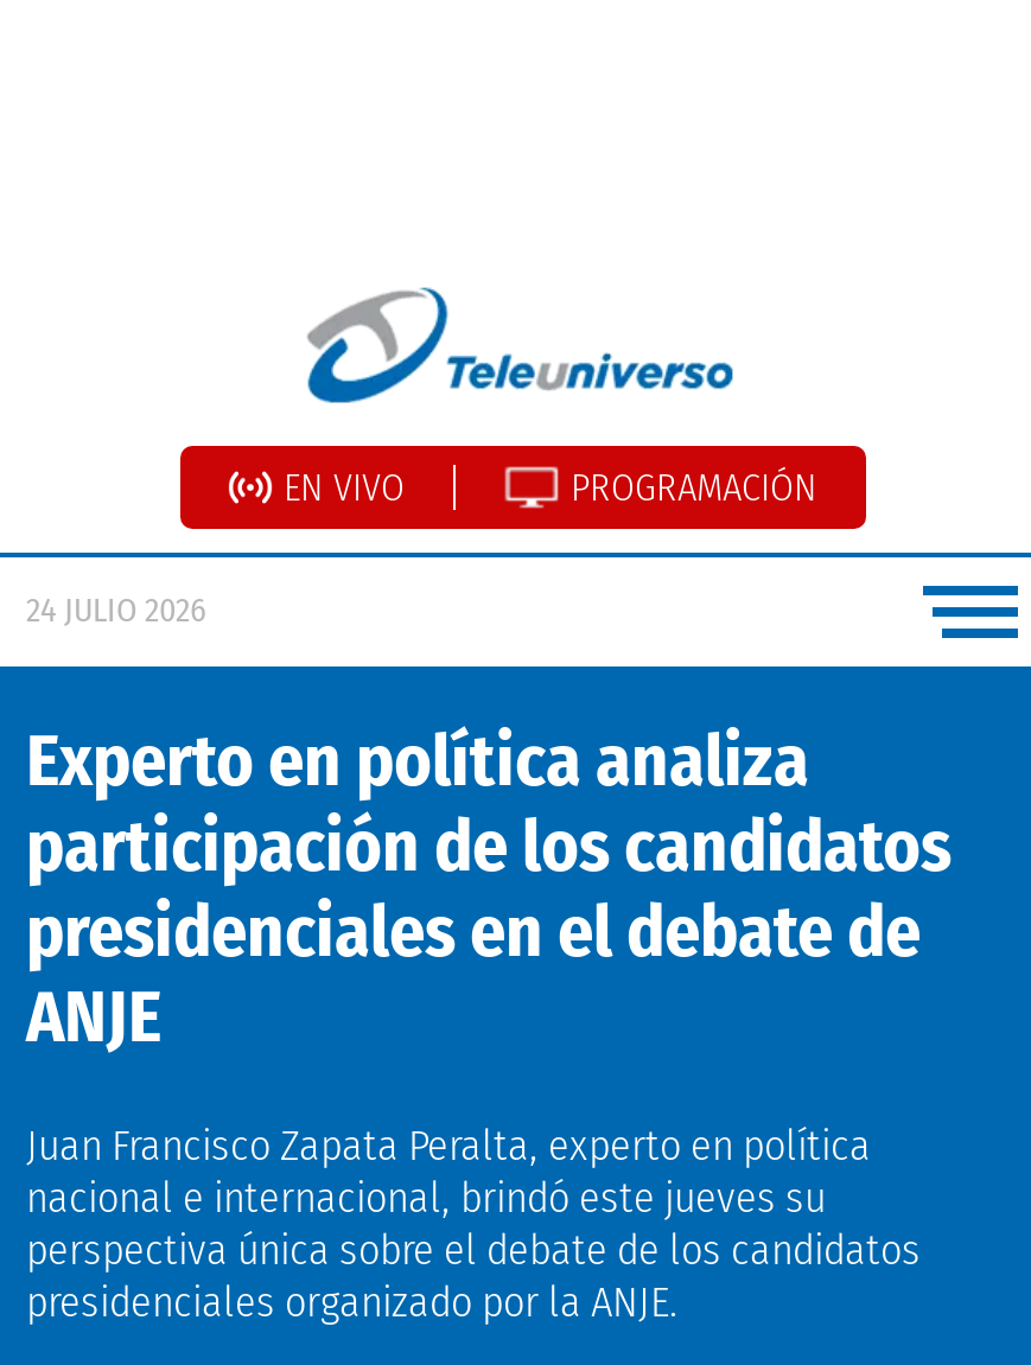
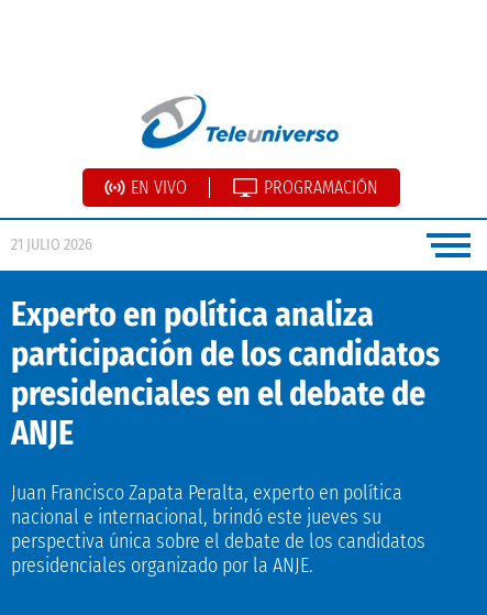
[26,591,206,631] 24 JULIO 2026 -> [11,235,92,254] 21 JULIO 2026

